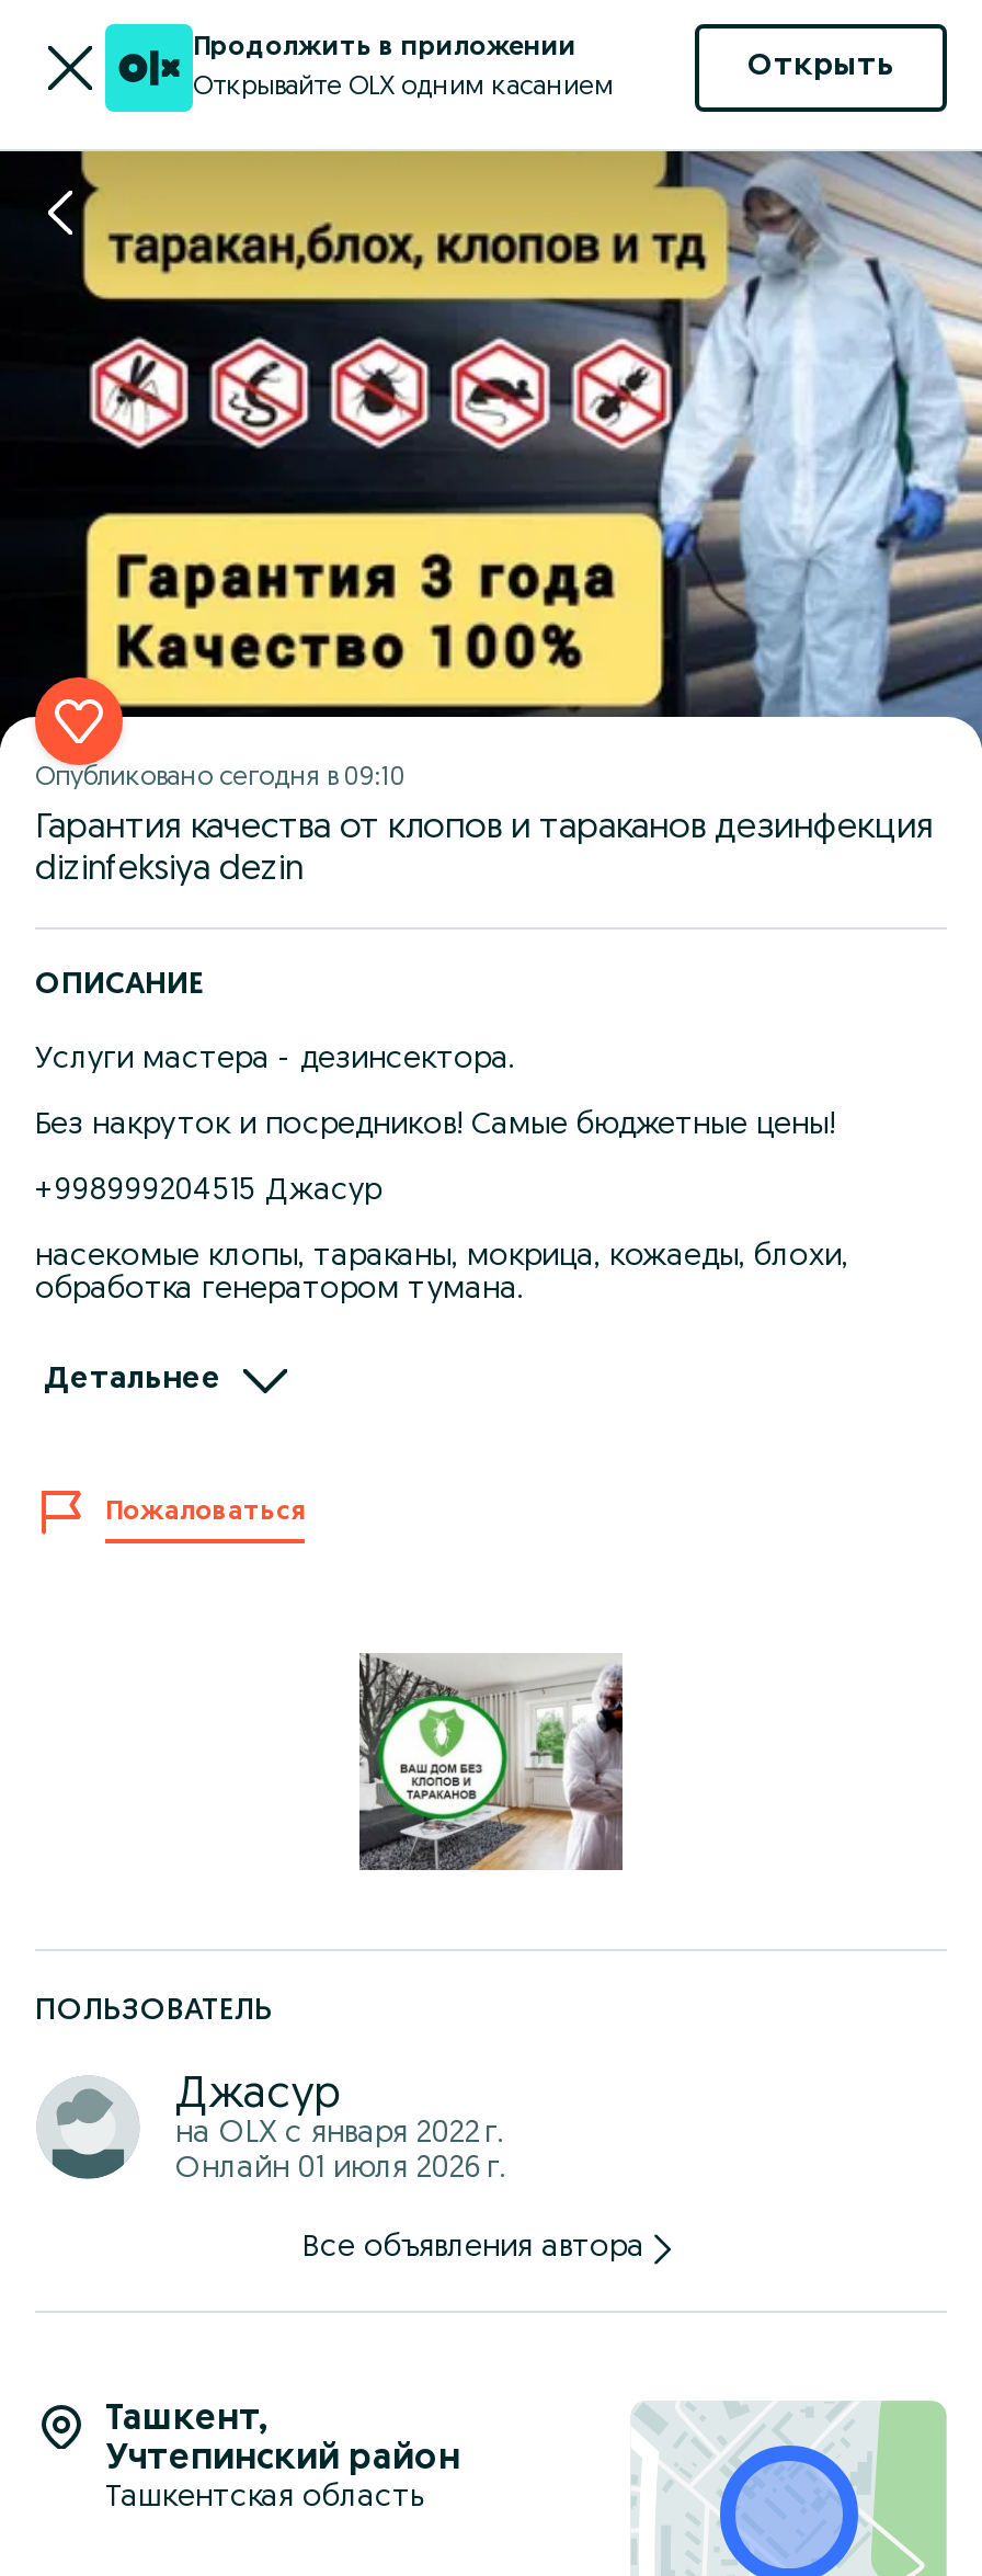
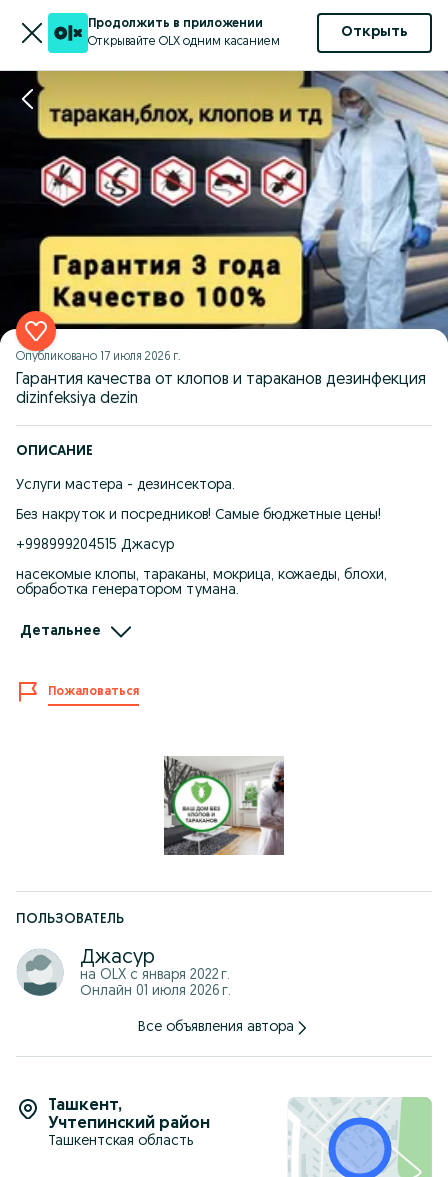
[35,765,406,791] Опубликовано сегодня в 09:10 -> [16,351,181,363] Опубликовано 17 июля 2026 г.

